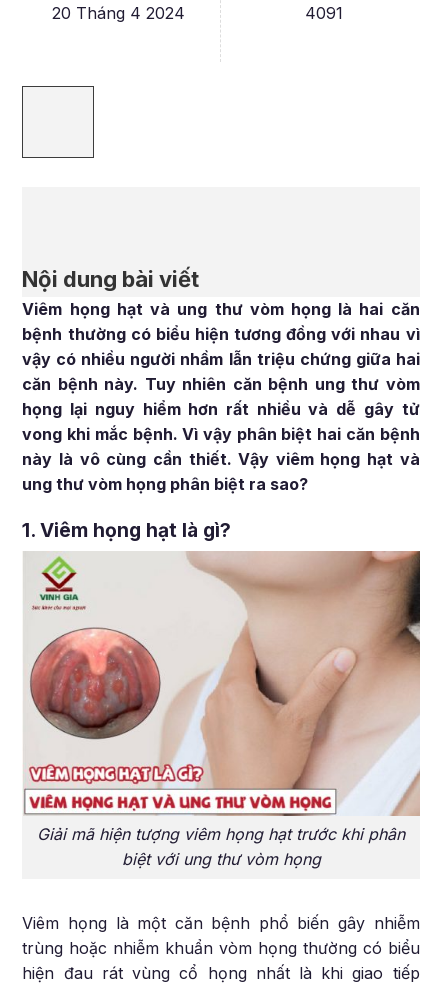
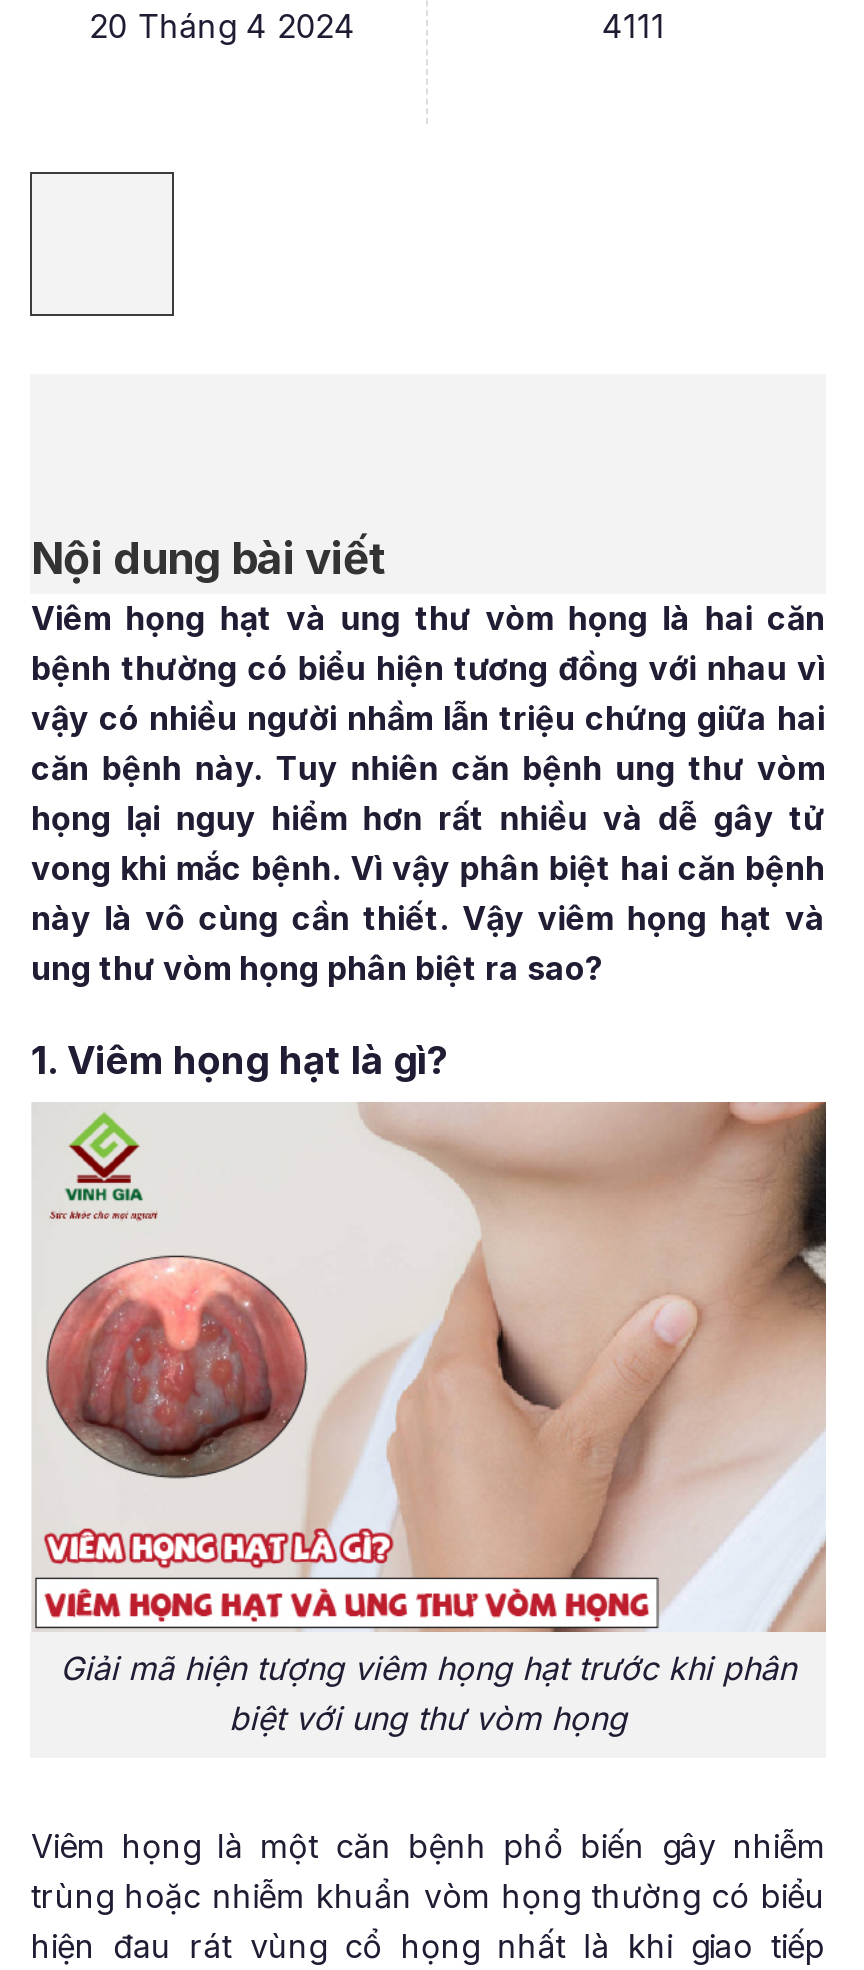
[305,3,343,23] 4091 -> [602,6,666,46] 4111

